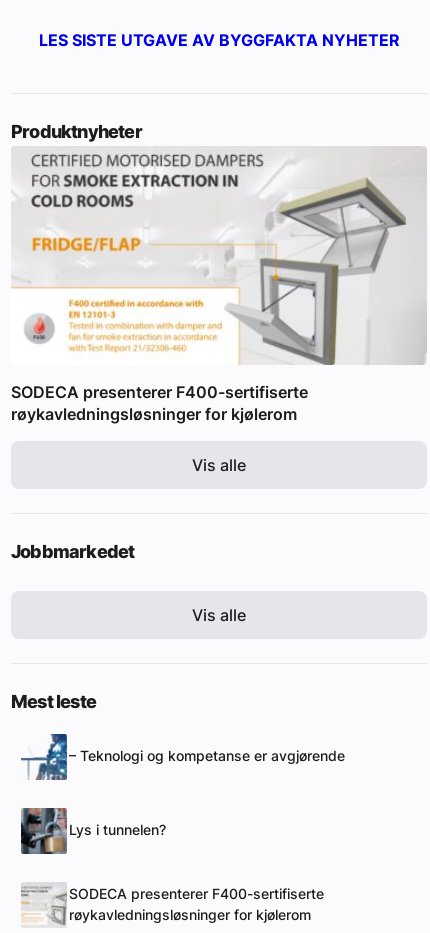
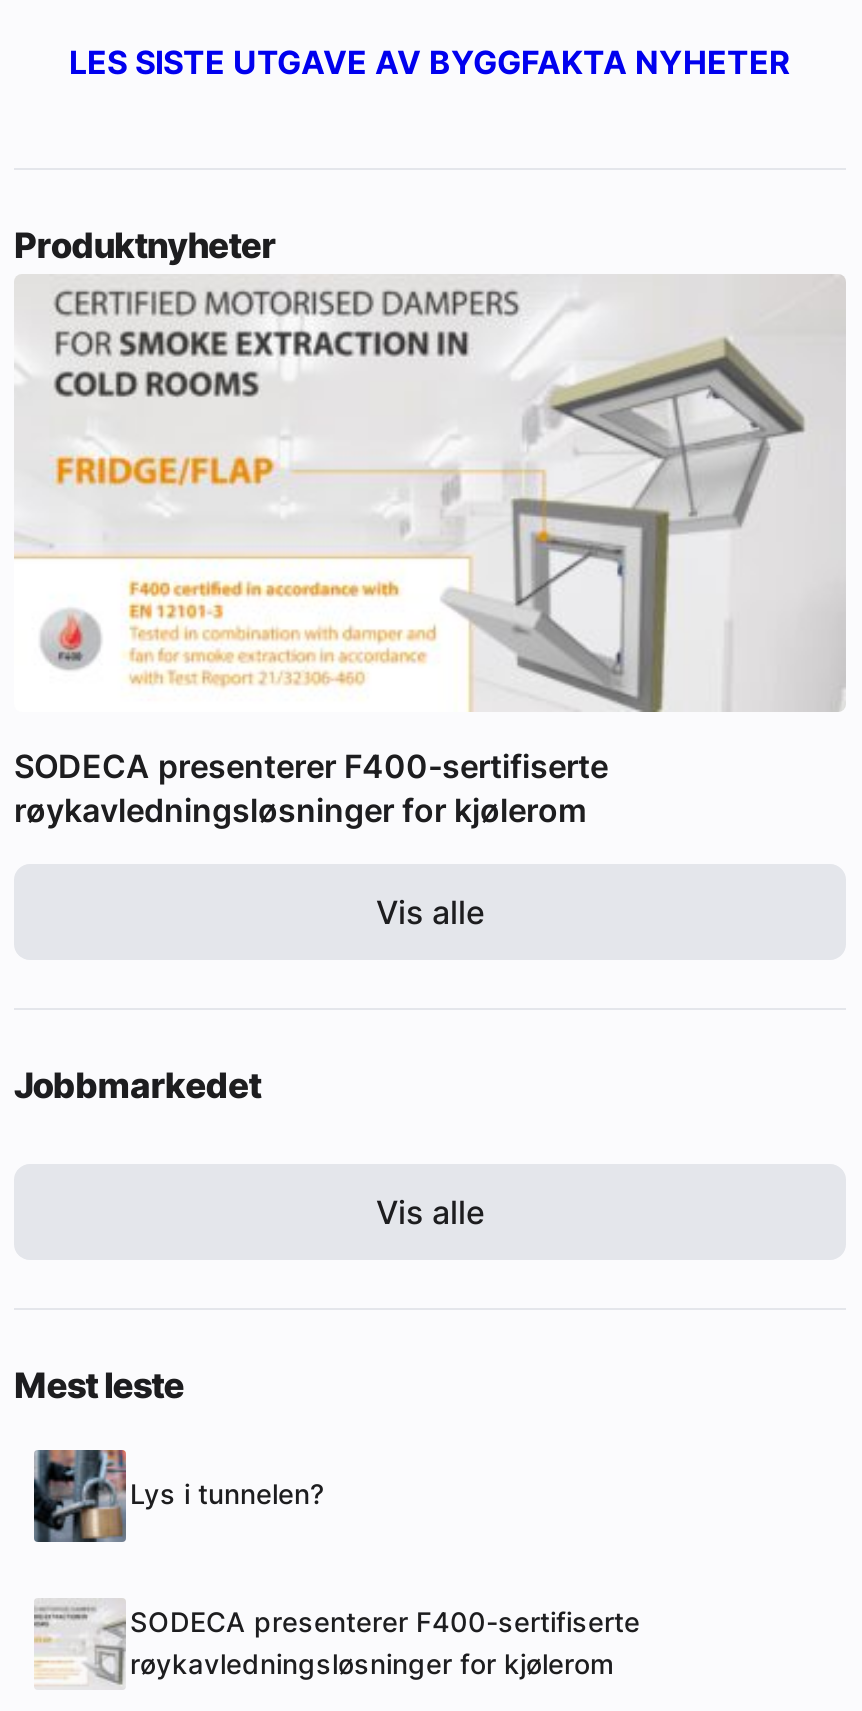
[20,733,345,780] [image] | – Teknologi og kompetanse er avgjørende -> none

